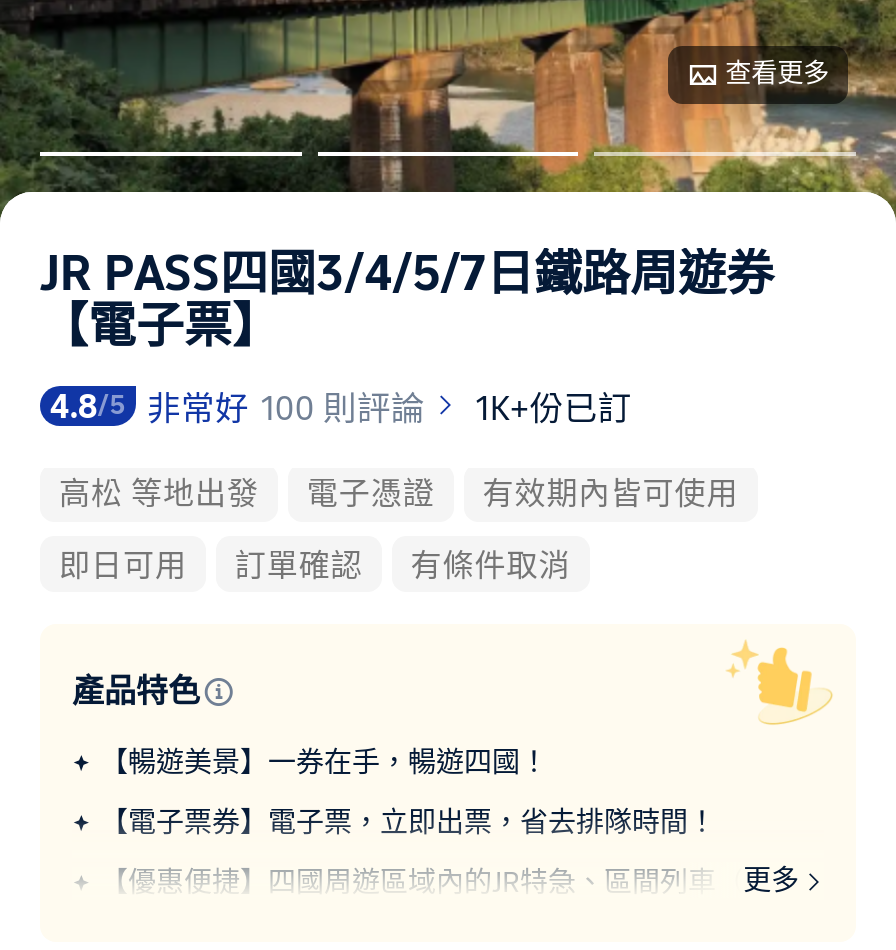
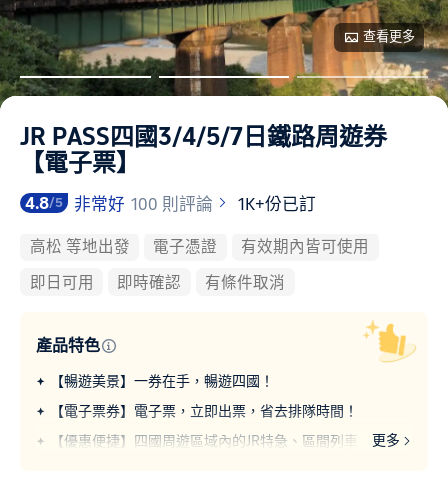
[235,545,363,583] 訂單確認 -> [117,272,181,291] 即時確認

